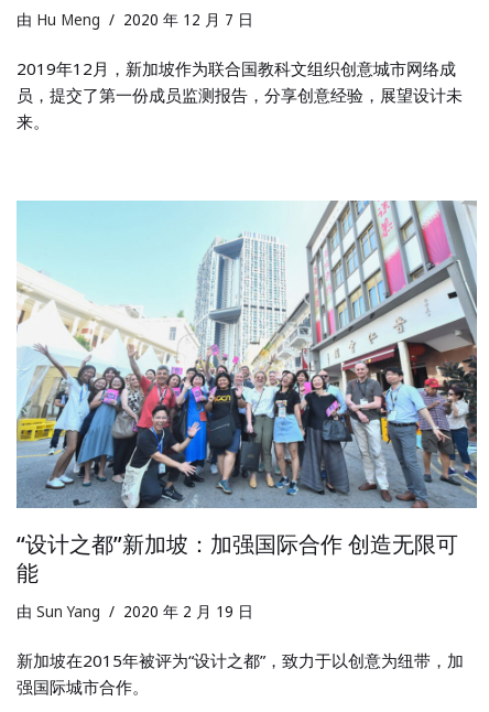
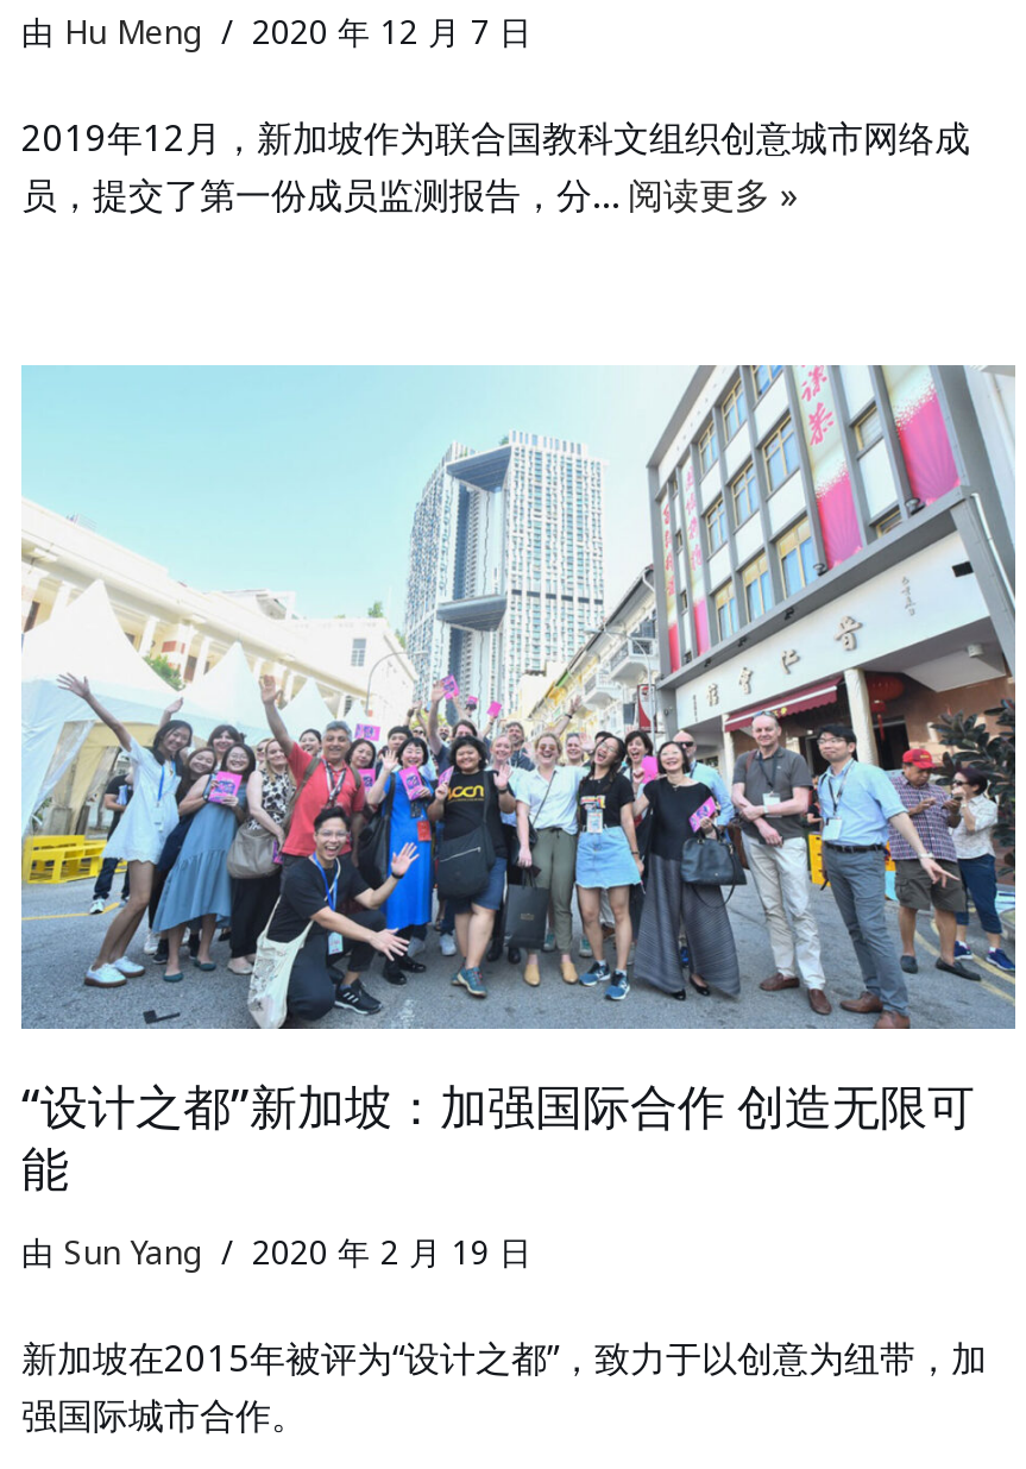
[17,84,463,133] 员，提交了第一份成员监测报告，分享创意经验，展望设计未 | 来。 -> [21,171,799,218] 员，提交了第一份成员监测报告，分…阅读更多 »

